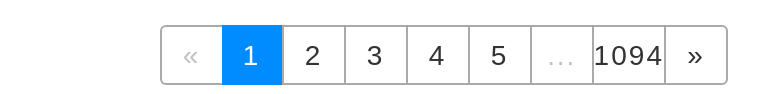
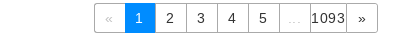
[547,39,664,71] ... 1094 -> [288,10,346,26] ... 1093

